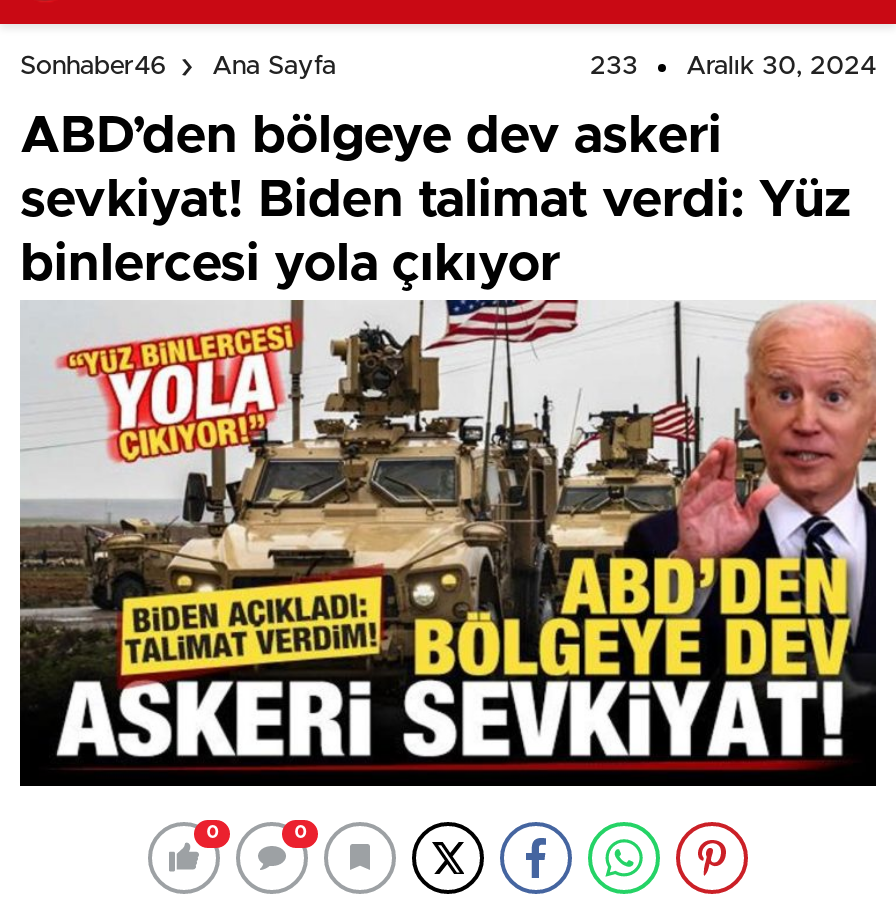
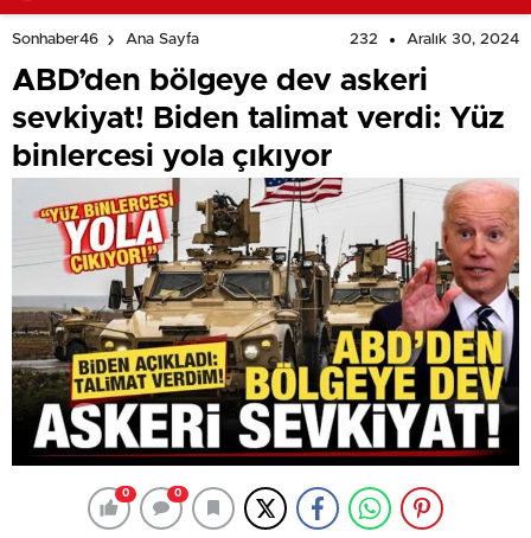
[590,54,876,80] 233 Aralık 30, 2024 -> [350,32,519,47] 232 Aralık 30, 2024

